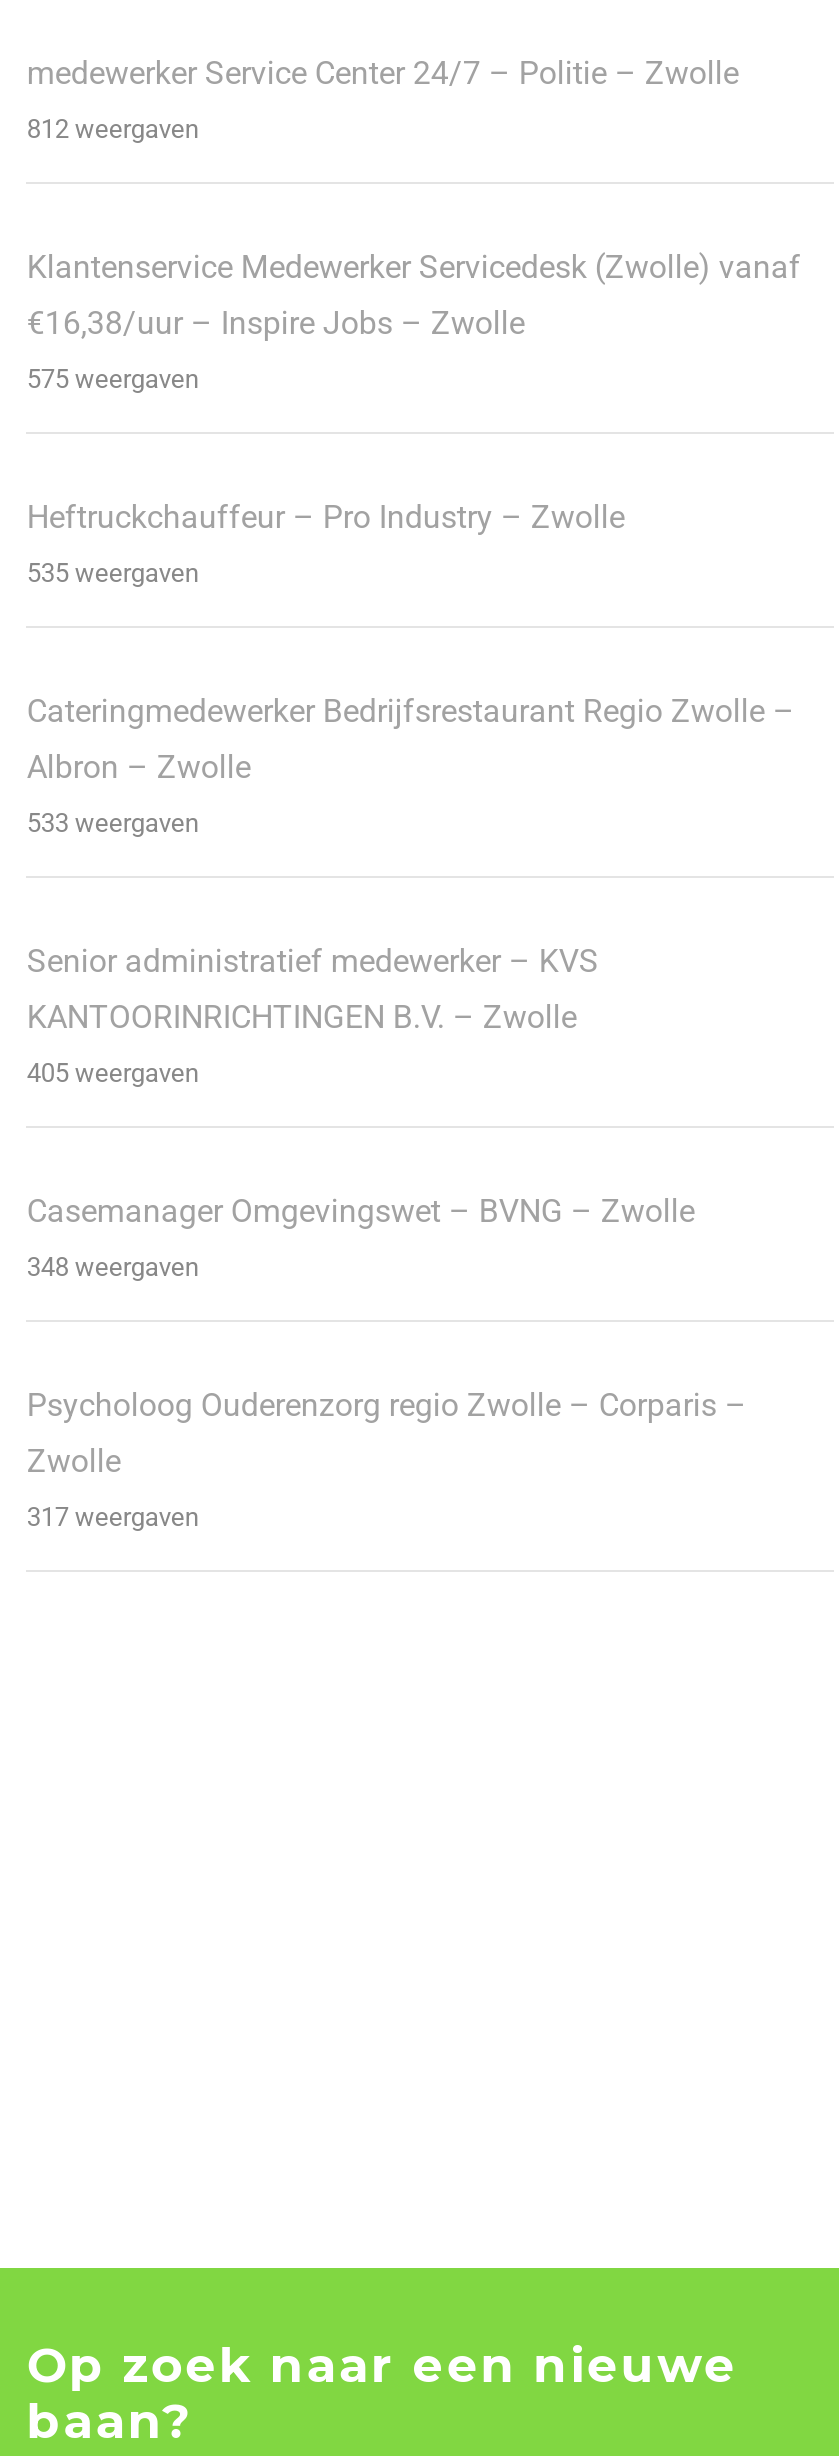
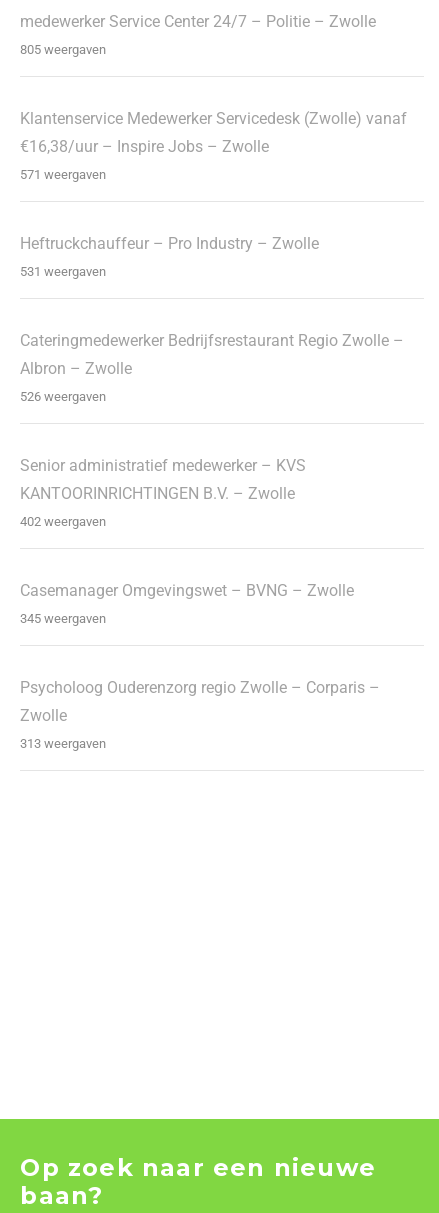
[27,114,199,144] 812 weergaven -> [20,42,106,57] 805 weergaven
[27,364,199,394] 575 weergaven -> [20,167,106,182] 571 weergaven
[27,558,199,588] 535 weergaven -> [20,264,106,279] 531 weergaven
[27,808,199,838] 533 weergaven -> [20,389,106,404] 526 weergaven
[27,1058,199,1088] 405 weergaven -> [20,514,106,529] 402 weergaven
[27,1252,199,1282] 348 weergaven -> [20,611,106,626] 345 weergaven
[27,1502,199,1532] 317 weergaven -> [20,736,106,751] 313 weergaven

